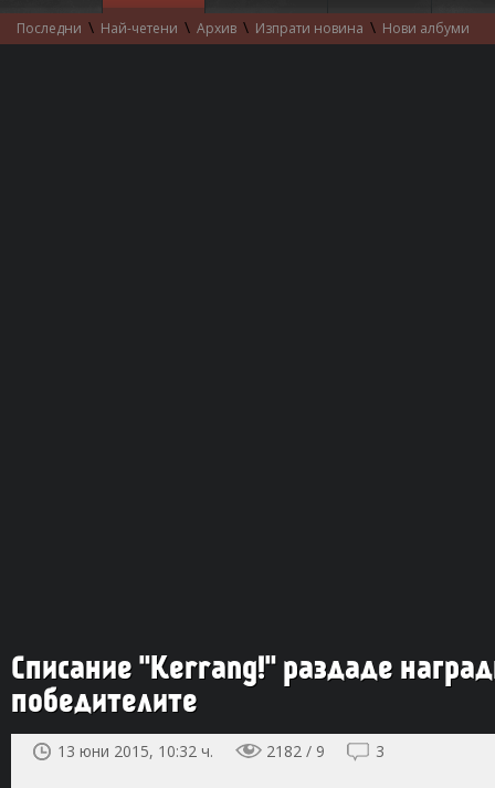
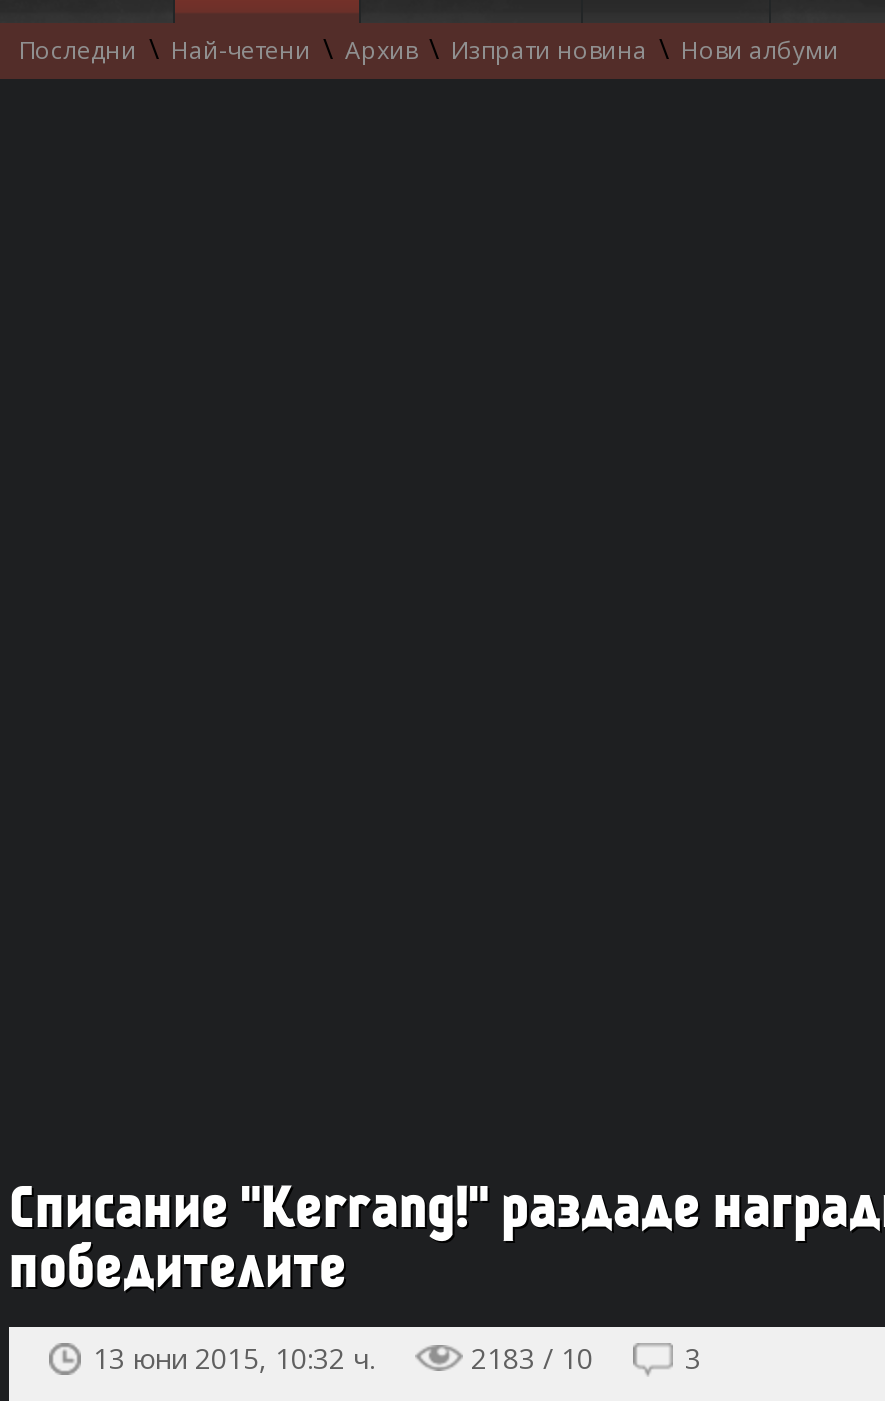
[266,741,325,762] 2182 / 9 -> [471,1339,593,1377] 2183 / 10

